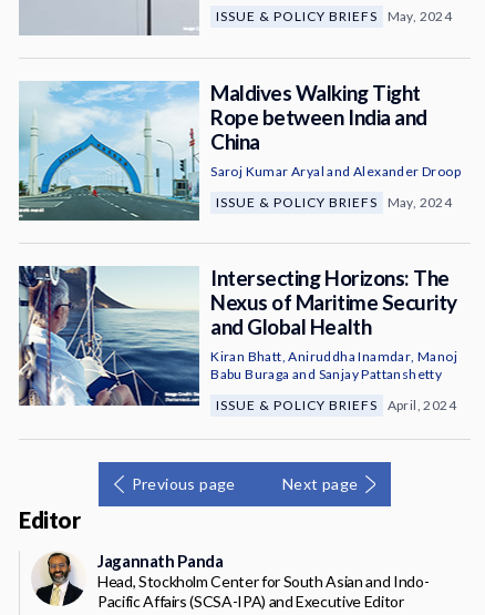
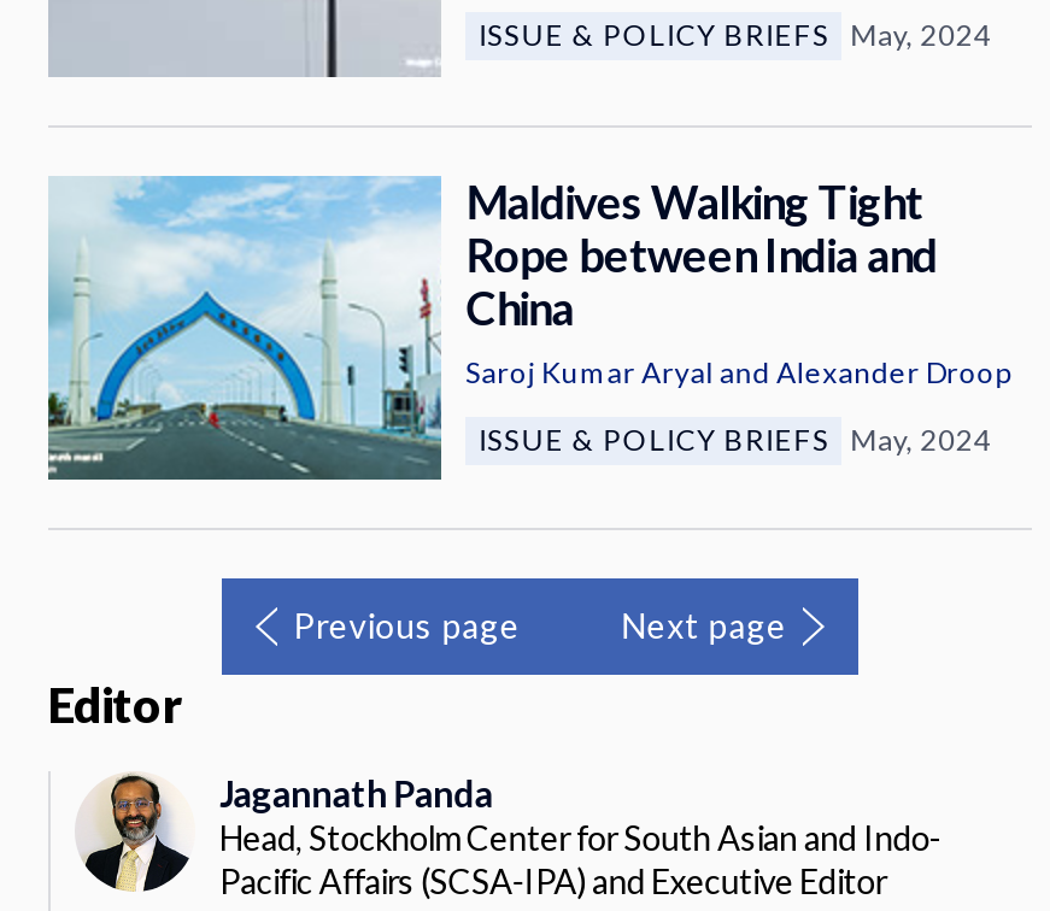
[18,265,457,413] [image] | Intersecting Horizons: The | Nexus of Maritime Security | and Global Health | Kiran Bhatt, Aniruddha Inamdar, Manoj | Babu Buraga and Sanjay Pattanshetty | ISSUE & POLICY BRIEFS April, 2024 -> none

